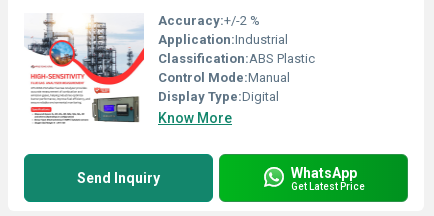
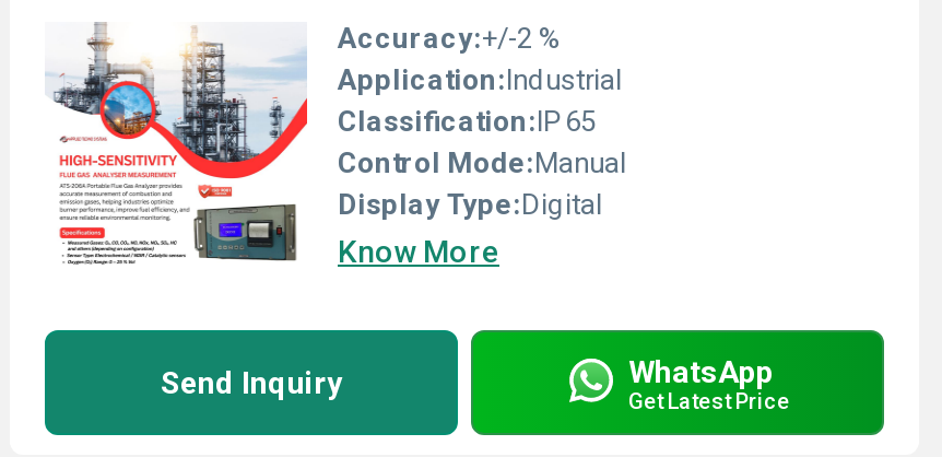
[158,51,315,66] Classification:ABS Plastic -> [338,105,596,138] Classification:IP 65

